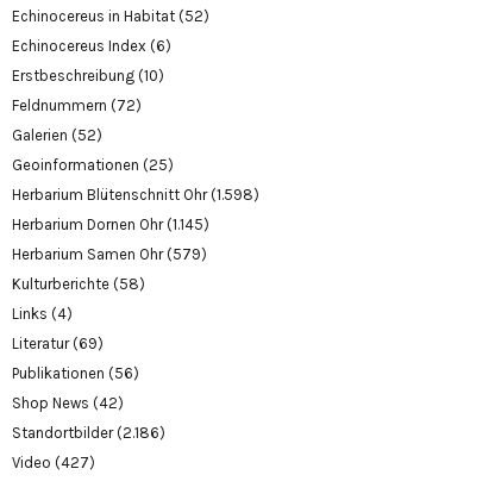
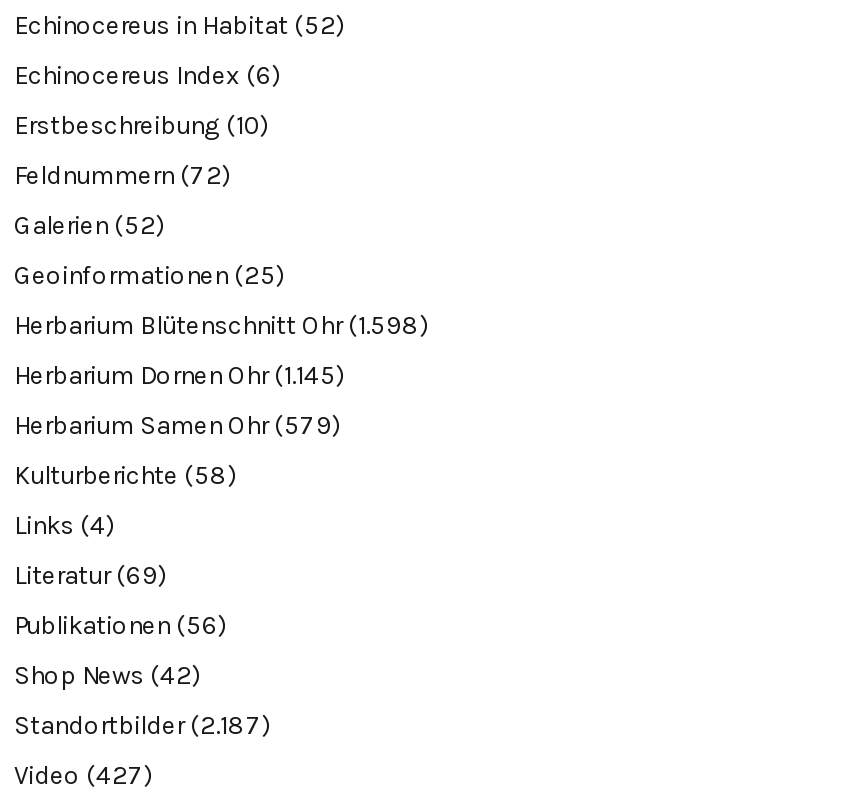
[12,423,165,441] Standortbilder (2.186) -> [14,709,272,739] Standortbilder (2.187)

